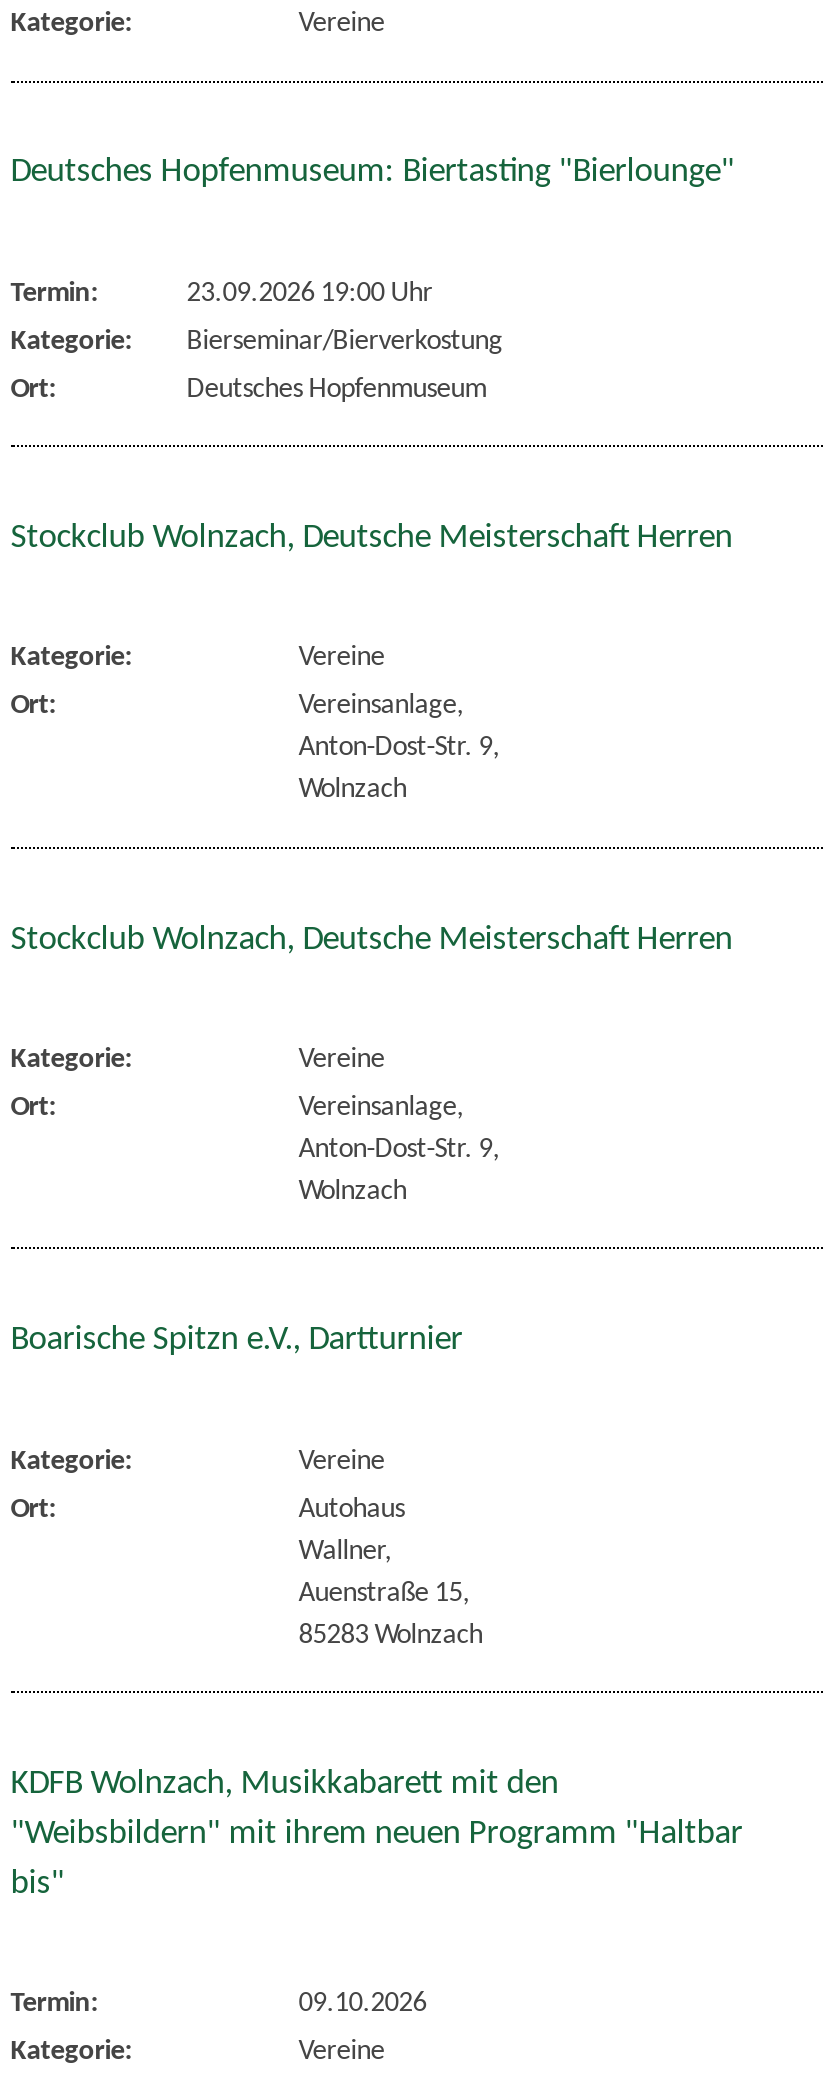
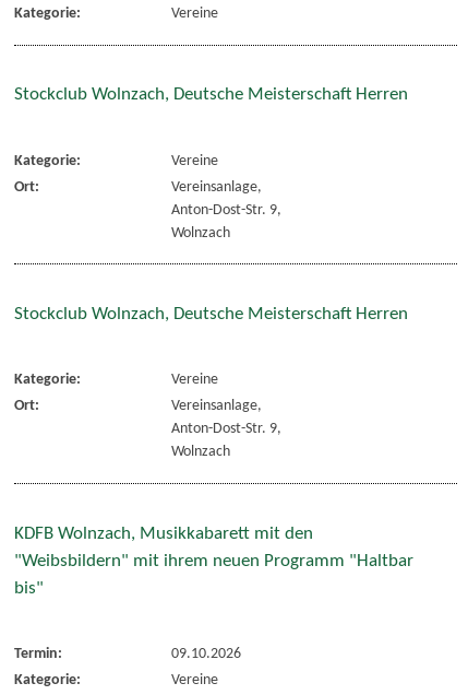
[11,156,735,190] Deutsches Hopfenmuseum: Biertasting "Bierlounge" -> none
[11,279,503,405] Termin: | 23.09.2026 19:00 Uhr | Kategorie: | Bierseminar/Bierverkostung | Ort: | Deutsches Hopfenmuseum -> none
[11,1323,463,1357] Boarische Spitzn e.V., Dartturnier -> none
[11,1446,483,1650] Kategorie: | Vereine | Ort: | Autohaus | Wallner, | Auenstraße 15, | 85283 Wolnzach -> none

